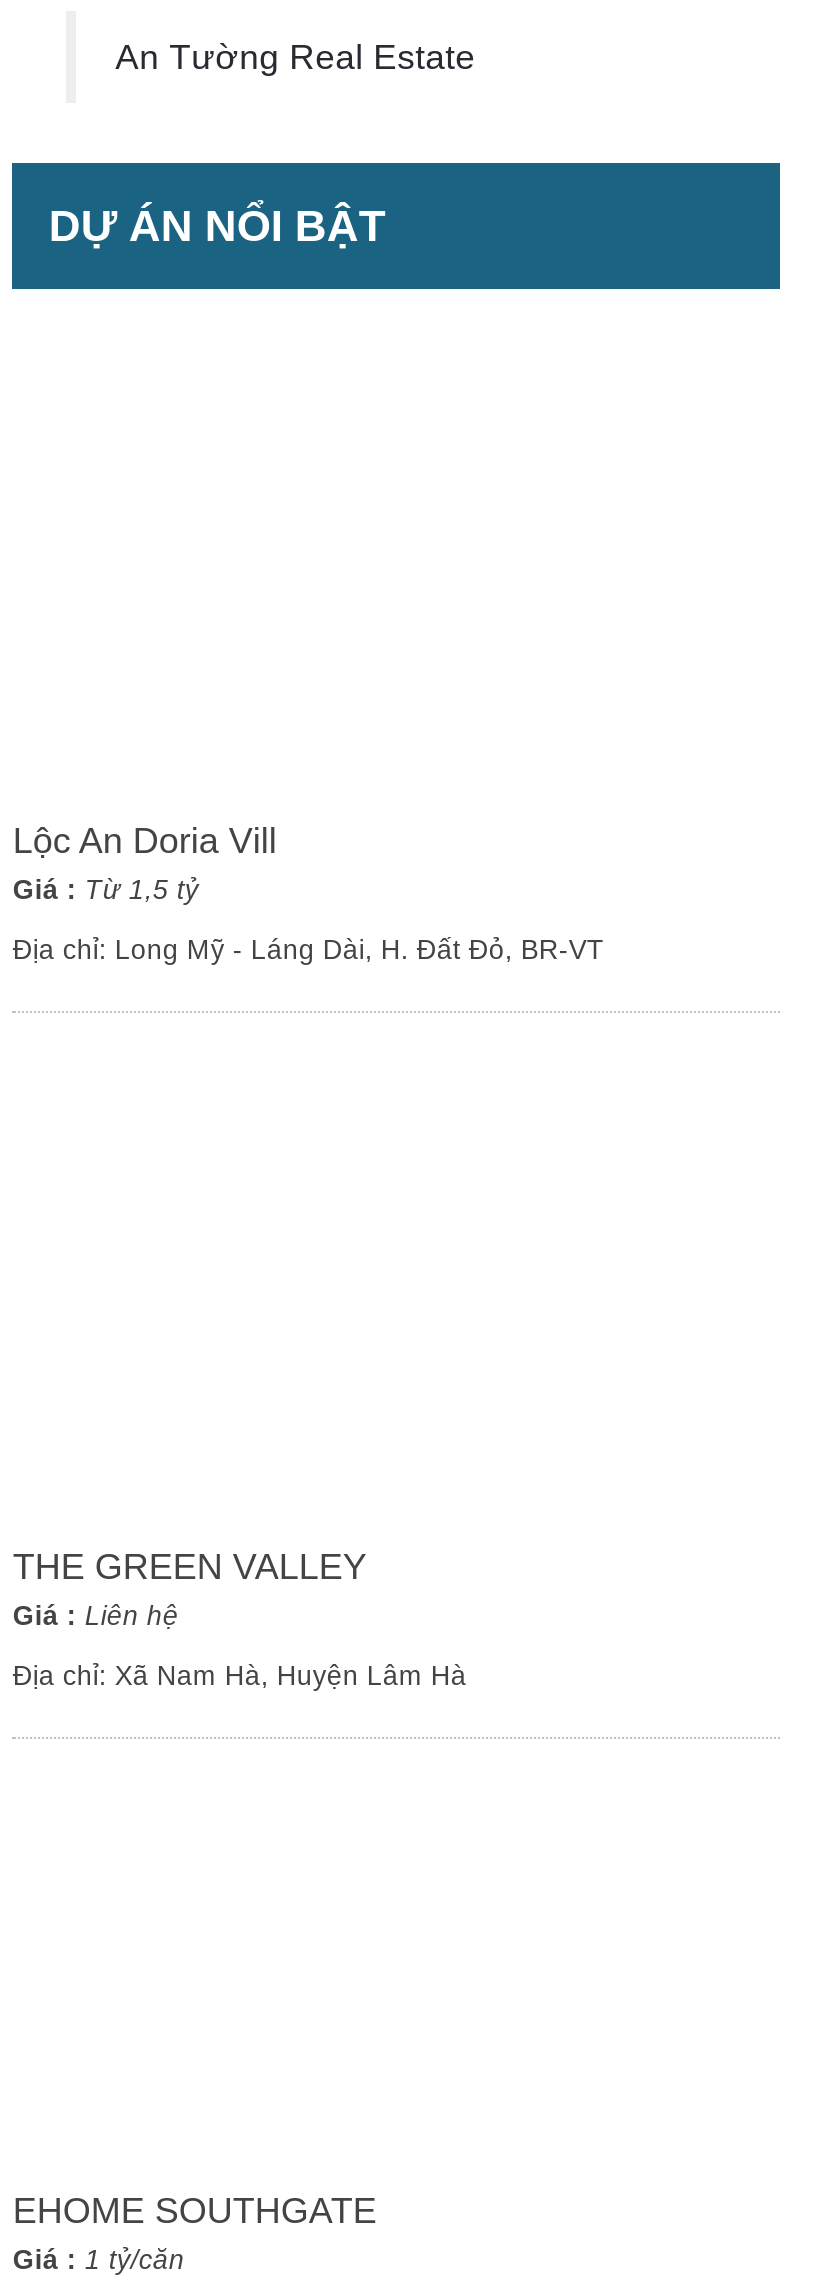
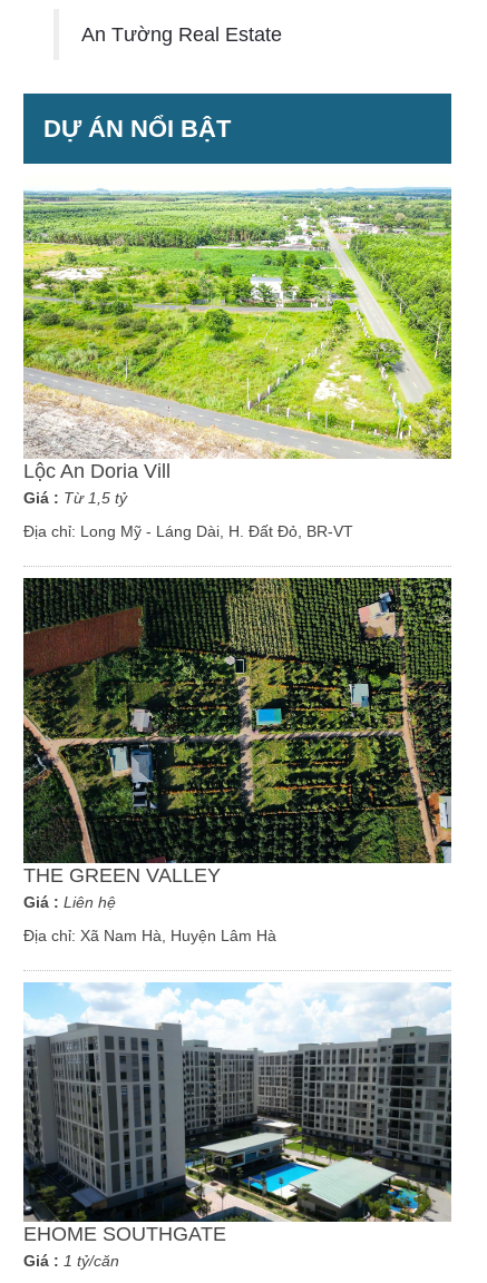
none -> [22,186,452,460] [image]
none -> [22,577,452,864] [image]
none -> [22,981,452,1223] [image]

